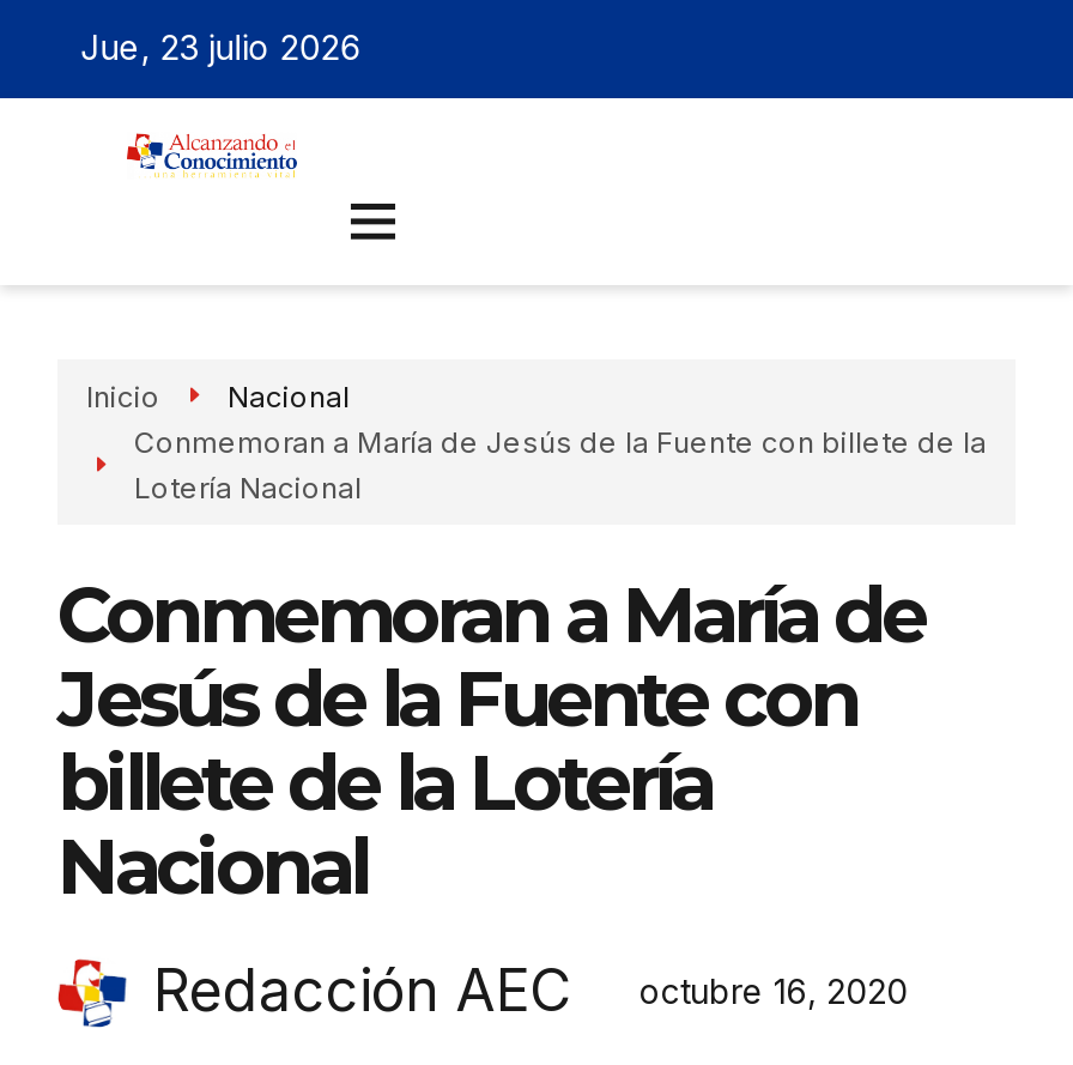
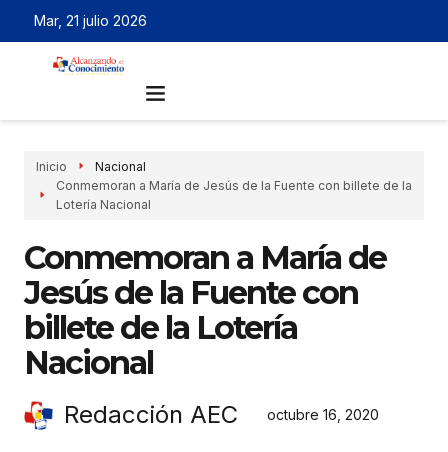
[81,25,361,66] Jue, 23 julio 2026 -> [34,11,147,28] Mar, 21 julio 2026

